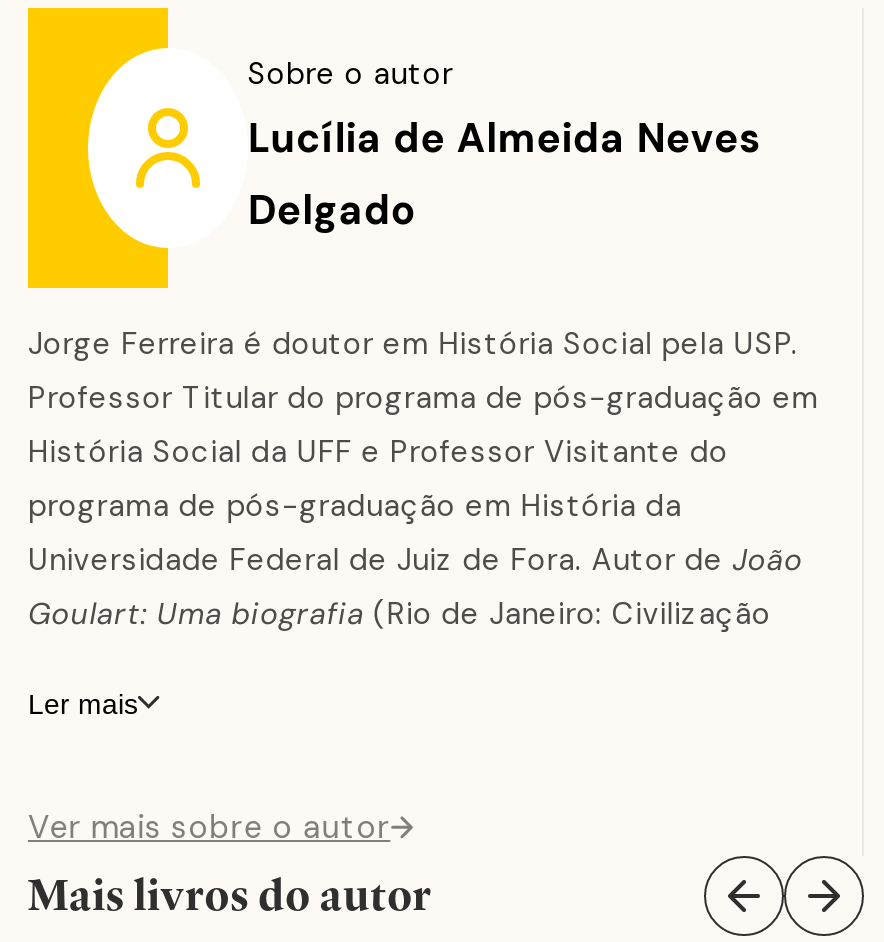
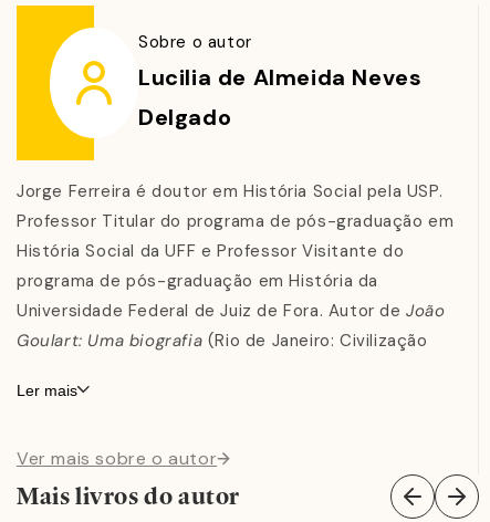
[248,112,762,164] Lucília de Almeida Neves -> [138,63,422,92] Lucilia de Almeida Neves

